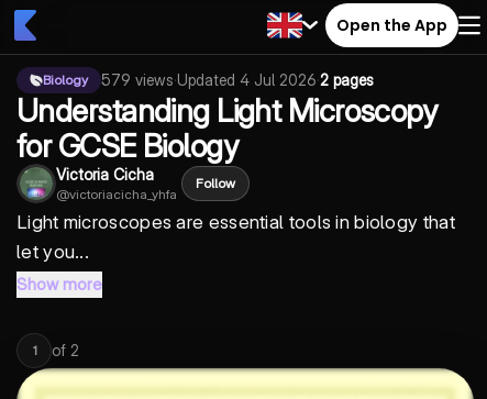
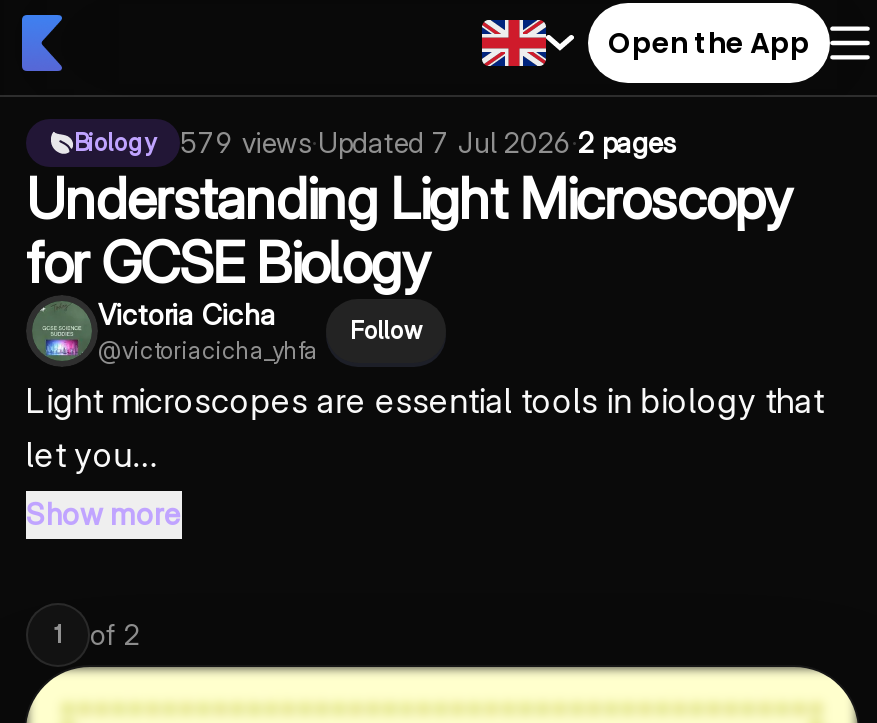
[101,70,374,89] 579 views · Updated 4 Jul 2026 · 2 pages -> [180,125,676,159] 579 views · Updated 7 Jul 2026 · 2 pages

